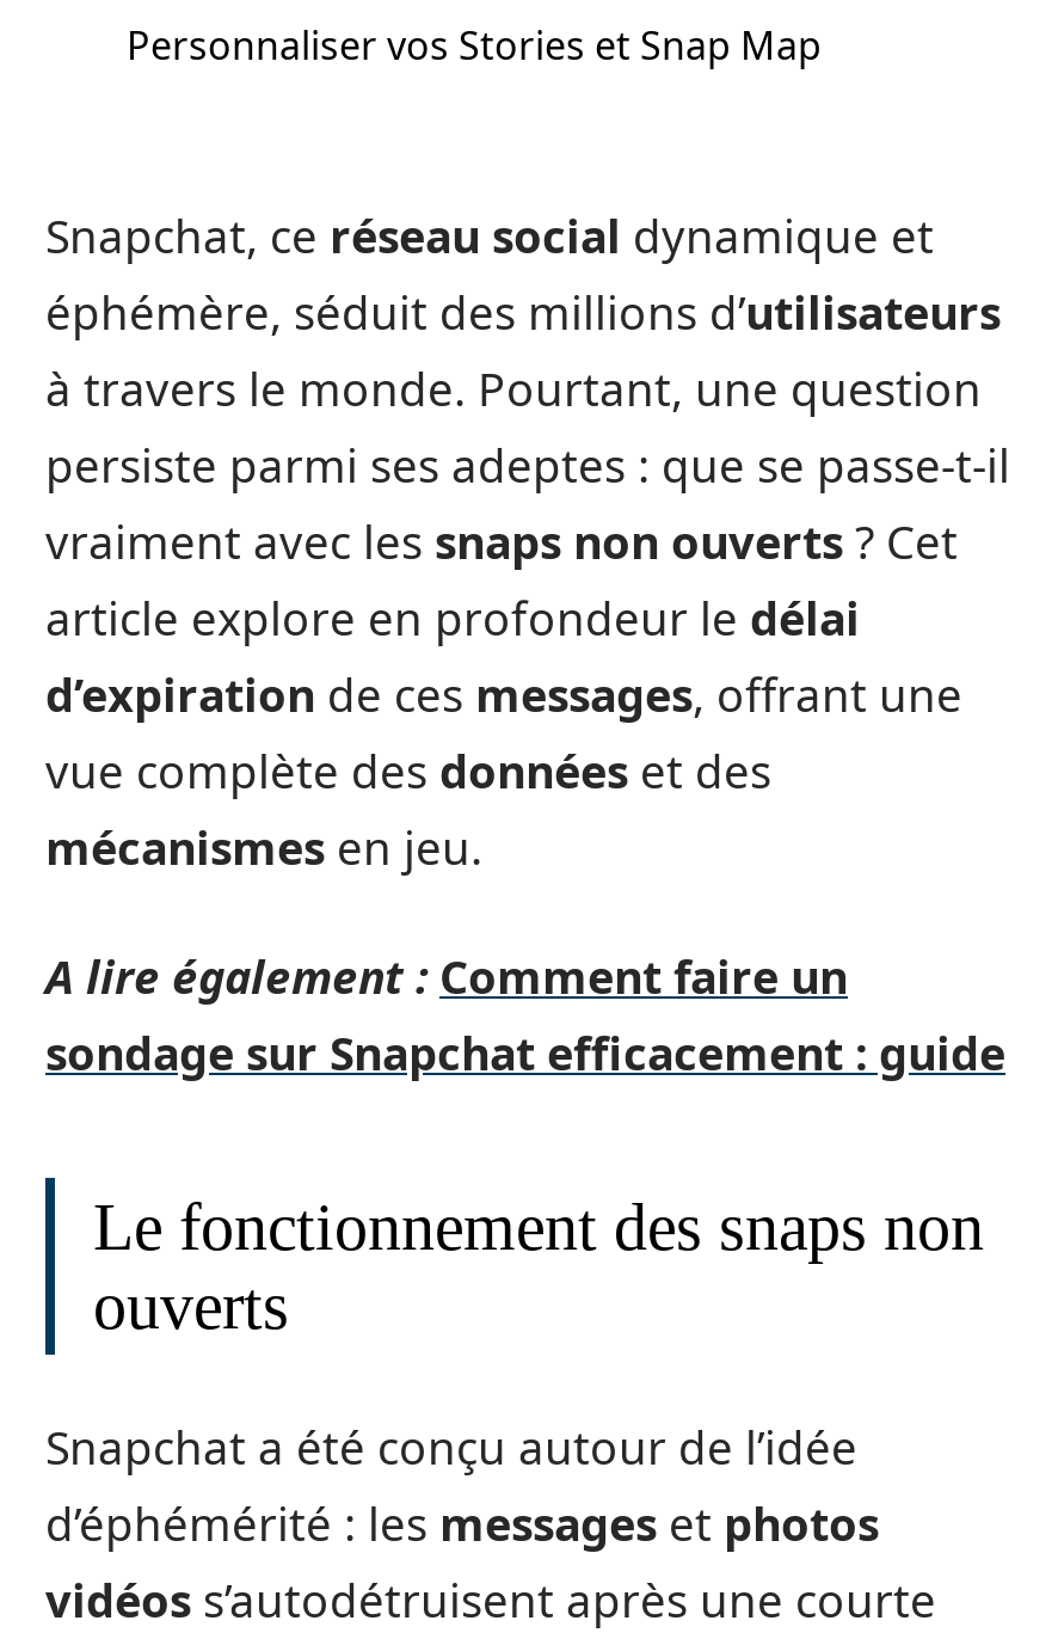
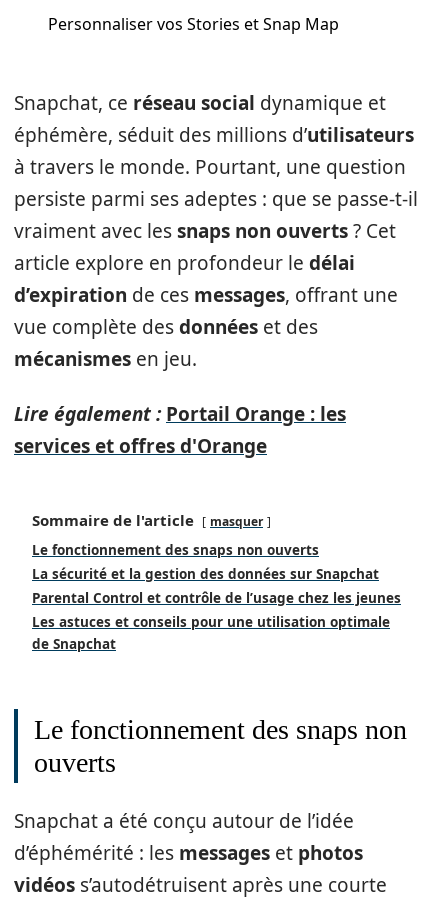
[45,948,1005,1086] A lire également : Comment faire un | sondage sur Snapchat efficacement : guide -> [14,401,401,653] Lire également : Portail Orange : les | services et offres d'Orange | Sommaire de l'article | masquer | Le fonctionnement des snaps non ouverts | La sécurité et la gestion des données sur Snapchat | Parental Control et contrôle de l’usage chez les jeunes | Les astuces et conseils pour une utilisation optimale | de Snapchat

